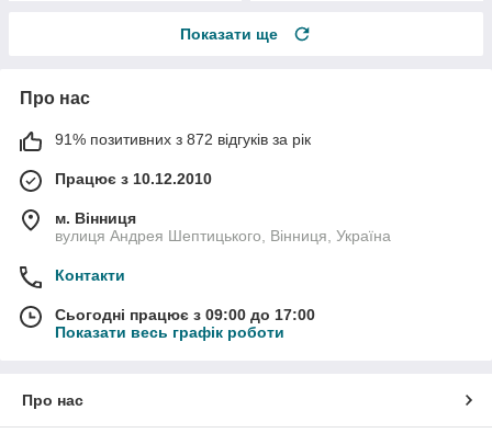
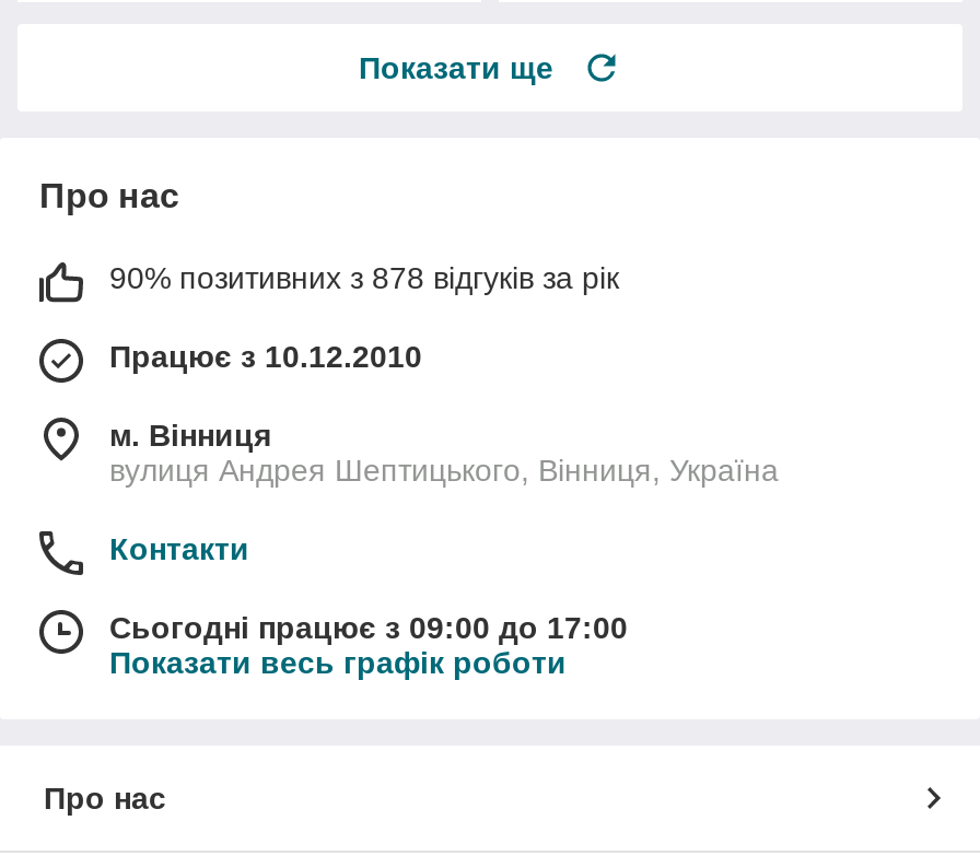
[55,131,311,148] 91% позитивних з 872 відгуків за рік -> [109,261,619,296] 90% позитивних з 878 відгуків за рік

